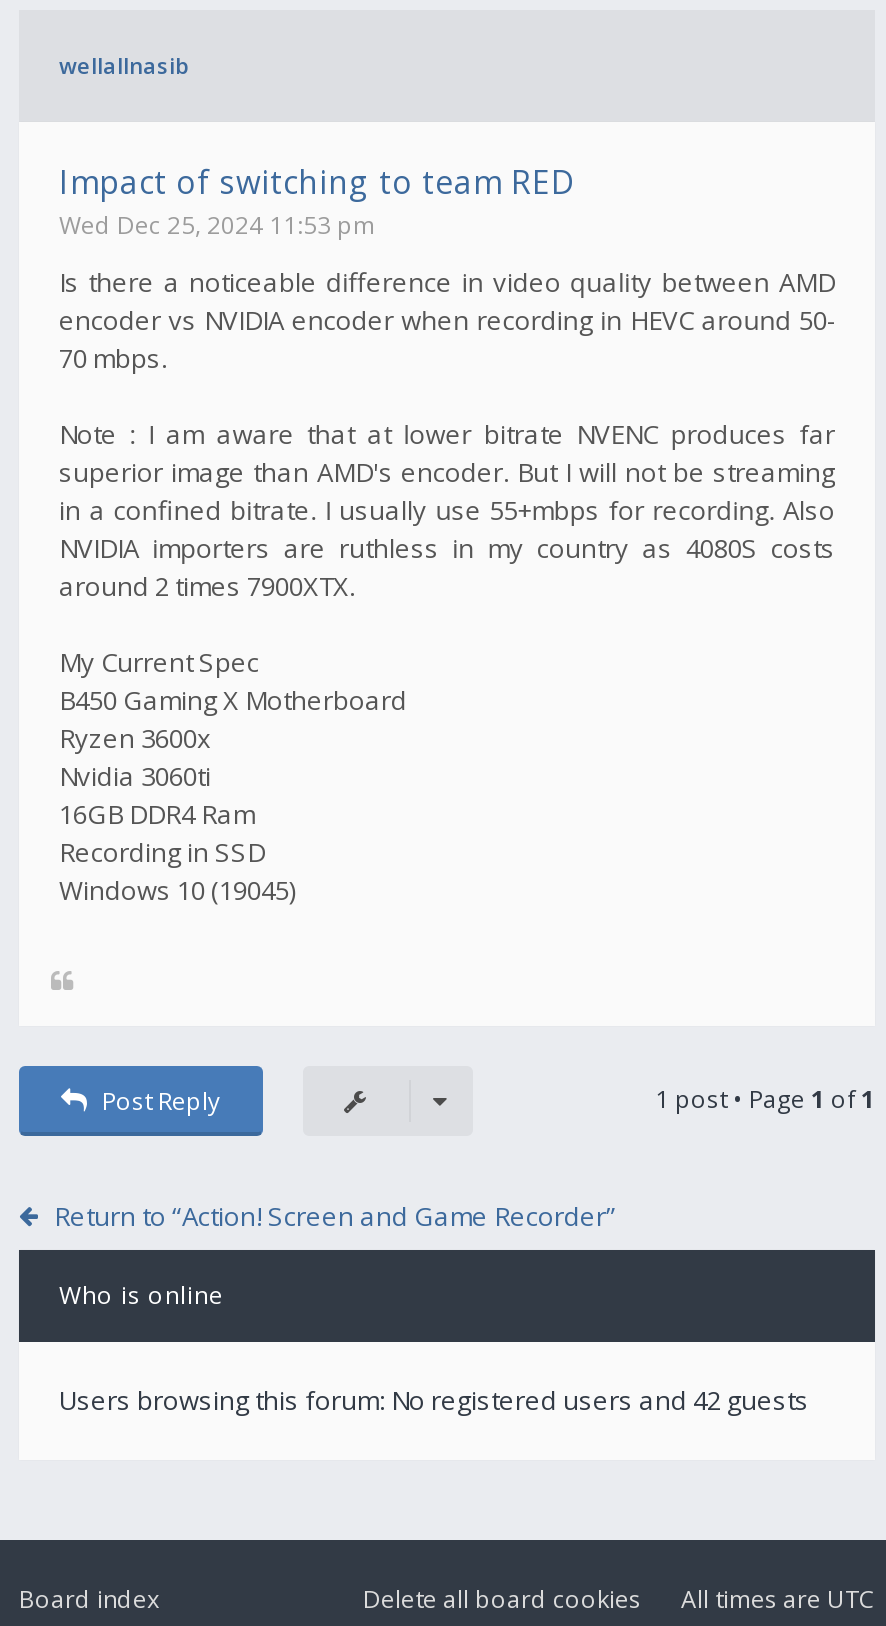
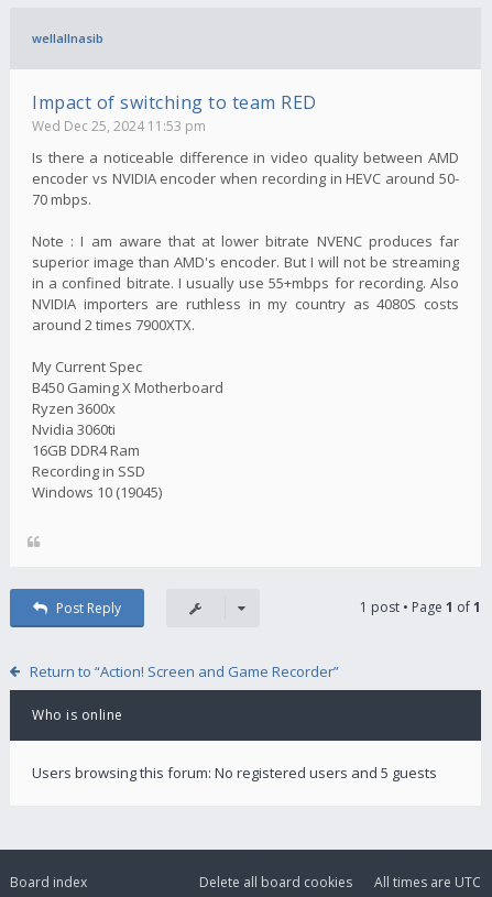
[59,1382,809,1418] Users browsing this forum: No registered users and 42 guests -> [32,763,437,783] Users browsing this forum: No registered users and 5 guests

